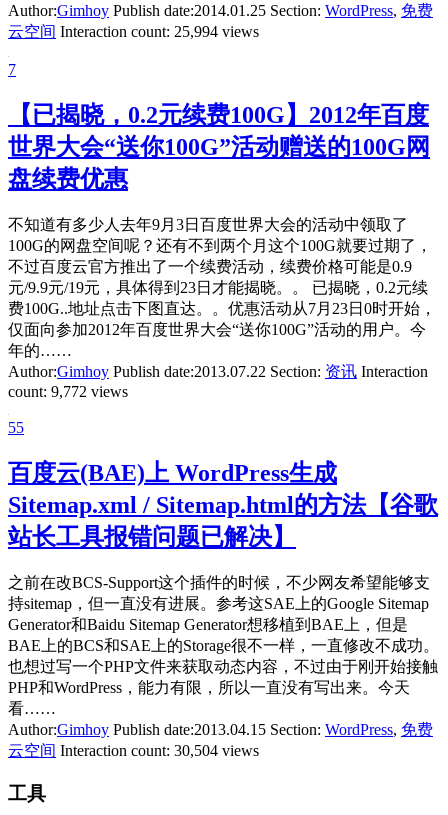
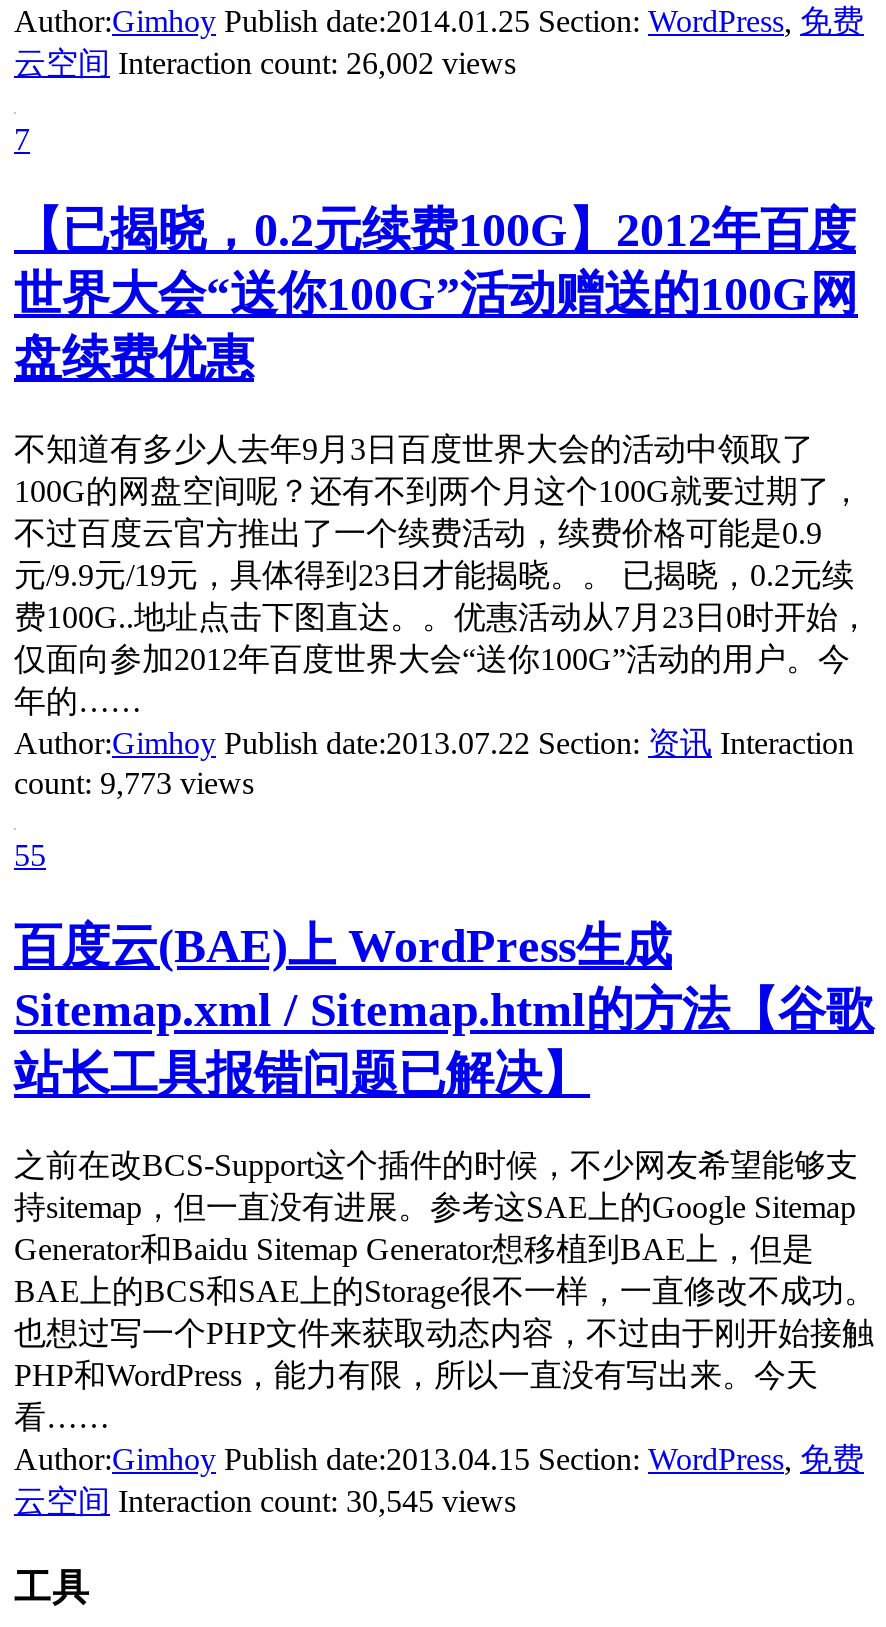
[8,23,259,40] 云空间 Interaction count: 25,994 views -> [14,47,516,81] 云空间 Interaction count: 26,002 views
[8,383,128,400] count: 9,772 views -> [14,767,254,801] count: 9,773 views
[8,742,259,759] 云空间 Interaction count: 30,504 views -> [14,1484,516,1518] 云空间 Interaction count: 30,545 views

